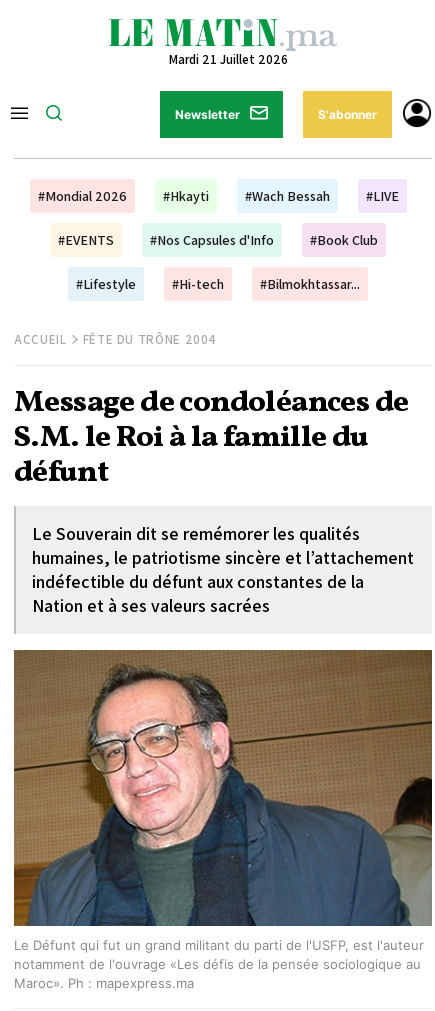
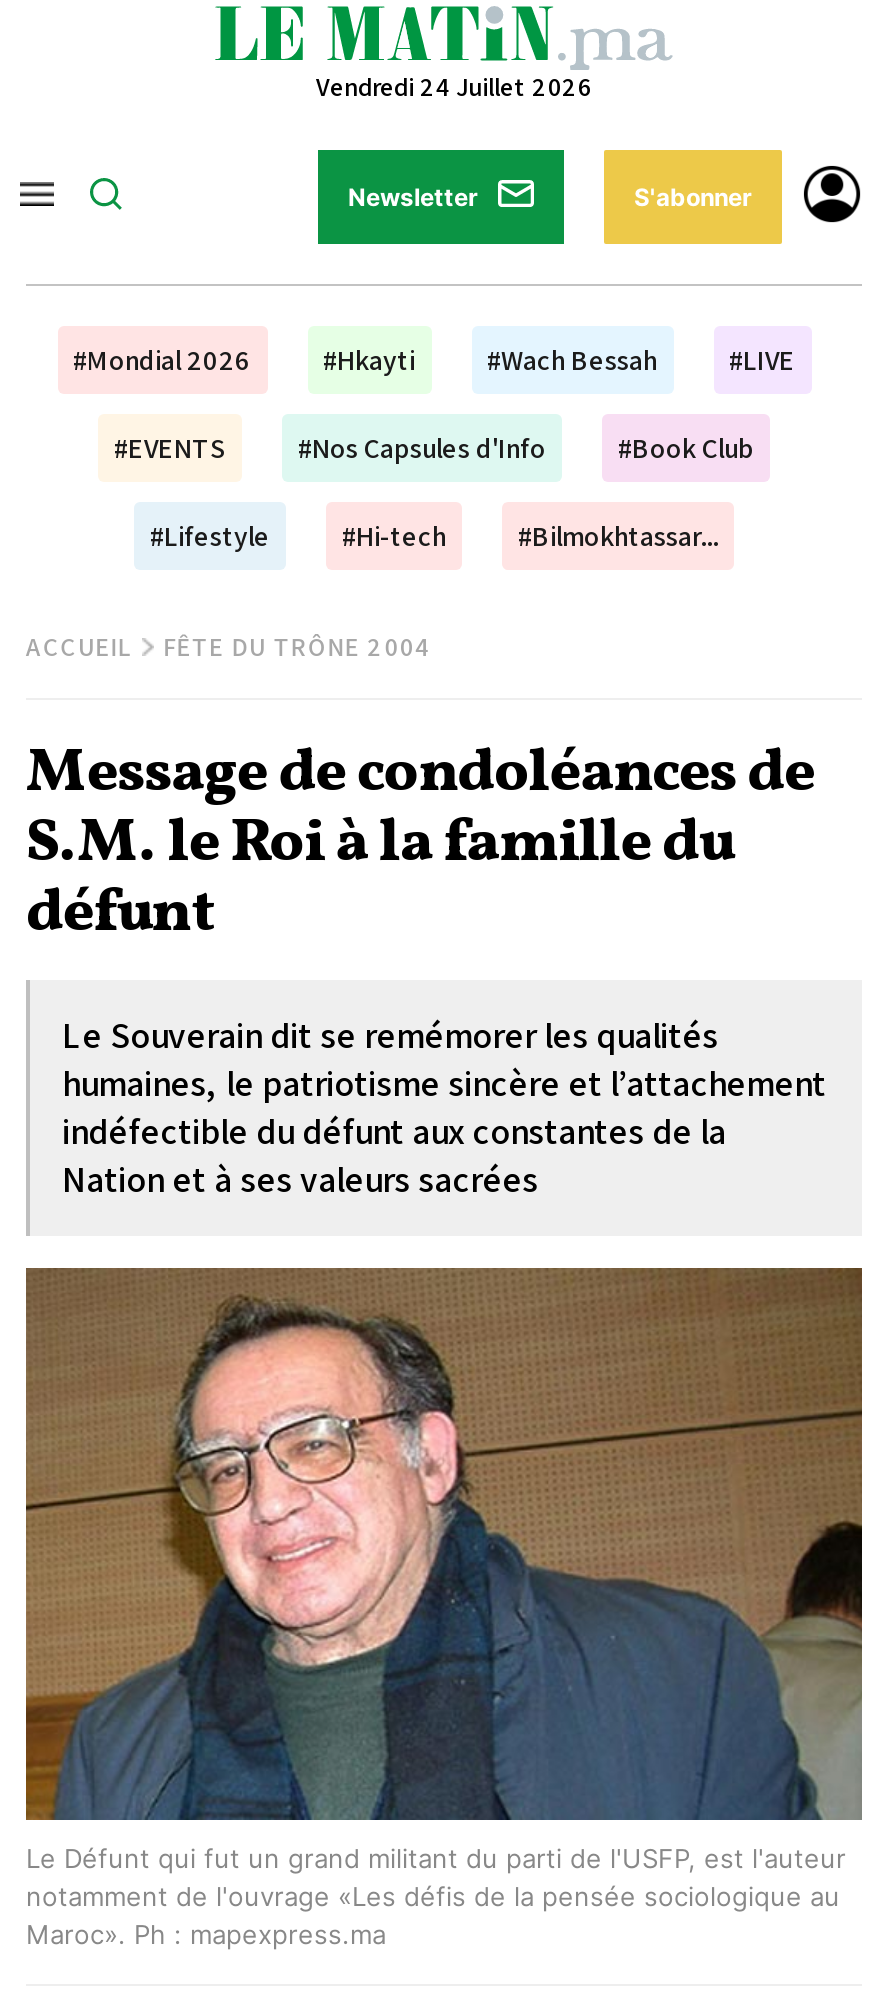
[168,51,287,68] Mardi 21 Juillet 2026 -> [316,70,592,104] Vendredi 24 Juillet 2026

